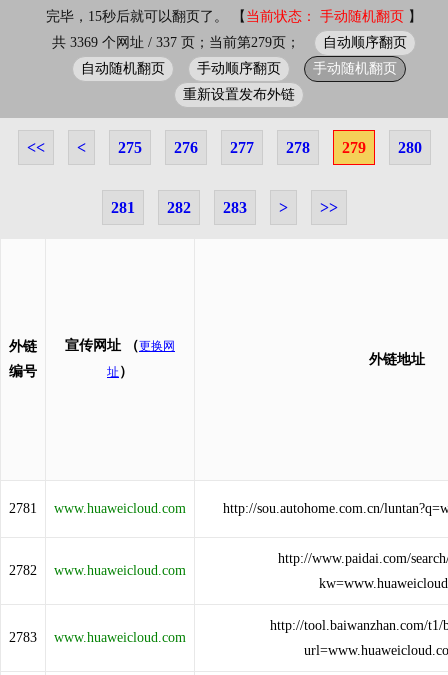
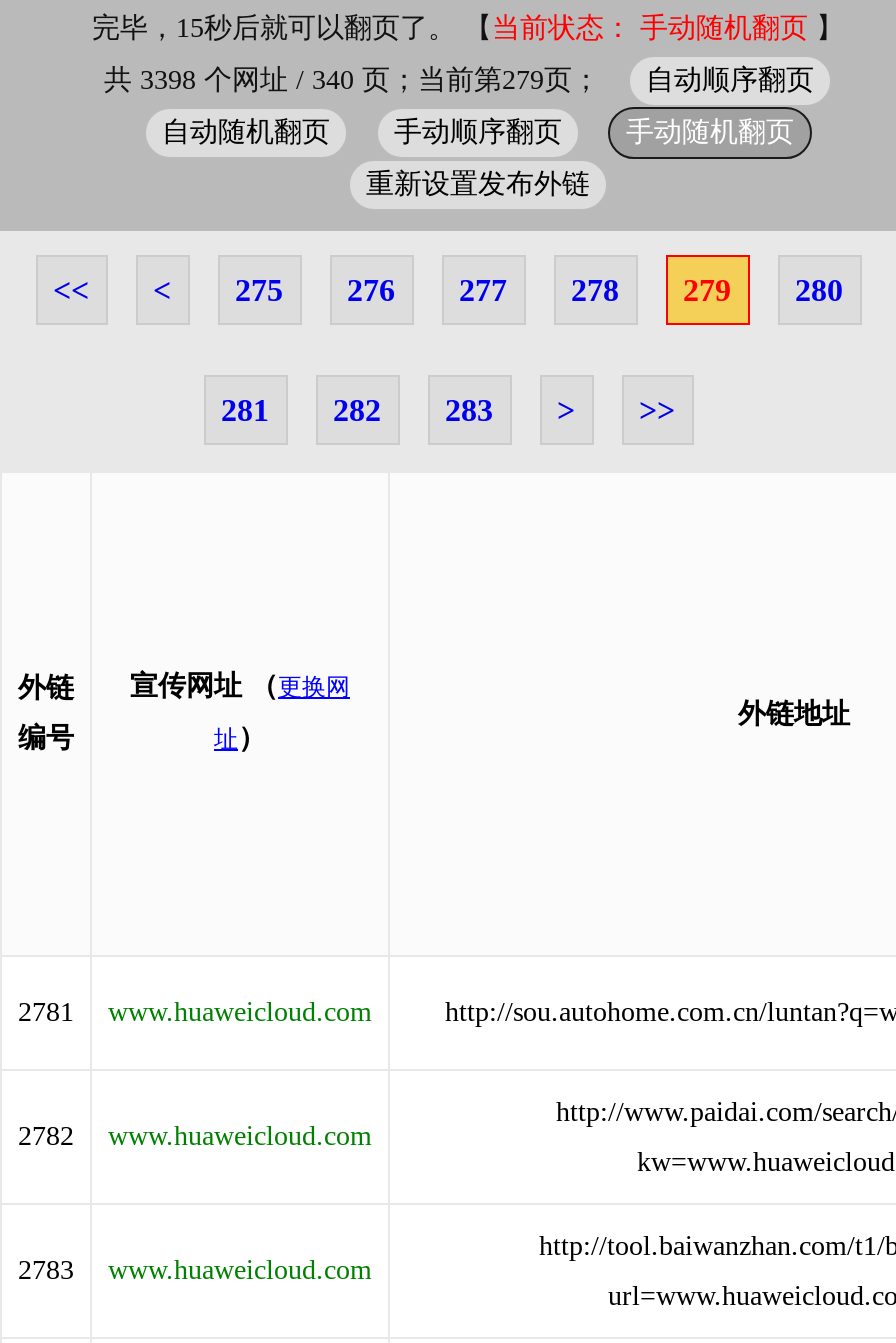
[52,35,304,50] 共 3369 个网址 / 337 页；当前第279页； -> [104,65,608,95] 共 3398 个网址 / 340 页；当前第279页；

